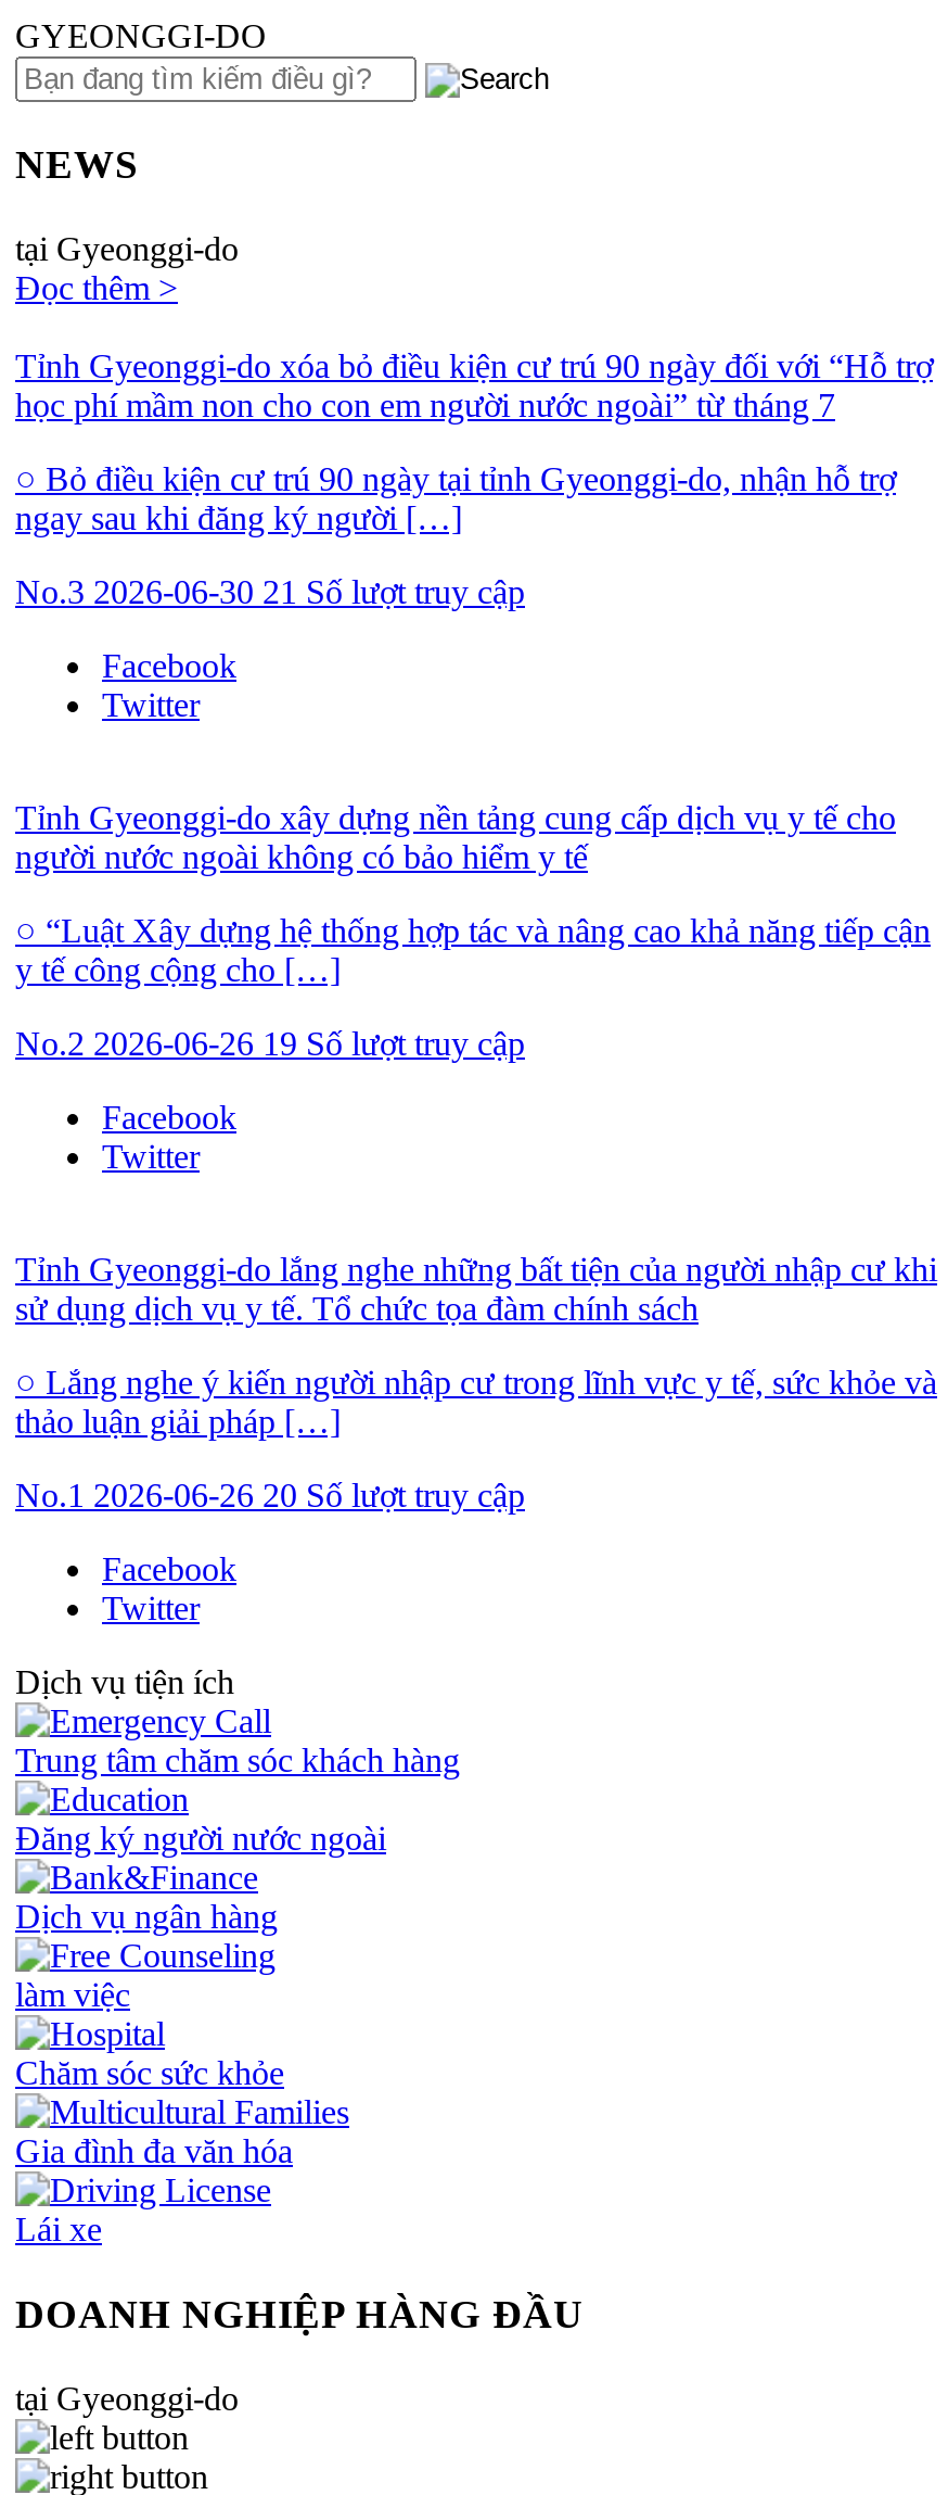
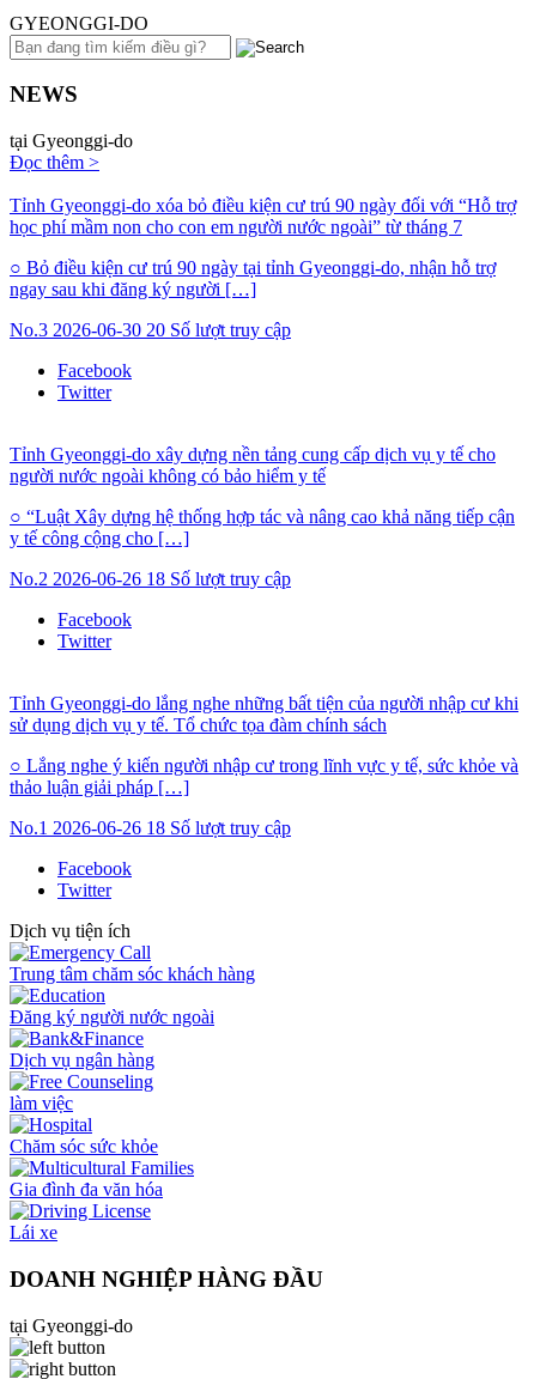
[15,573,525,610] No.3 2026-06-30 21 Số lượt truy cập -> [10,320,291,340] No.3 2026-06-30 20 Số lượt truy cập
[15,1025,525,1062] No.2 2026-06-26 19 Số lượt truy cập -> [10,569,291,589] No.2 2026-06-26 18 Số lượt truy cập
[15,1477,525,1514] No.1 2026-06-26 20 Số lượt truy cập -> [10,818,291,838] No.1 2026-06-26 18 Số lượt truy cập

